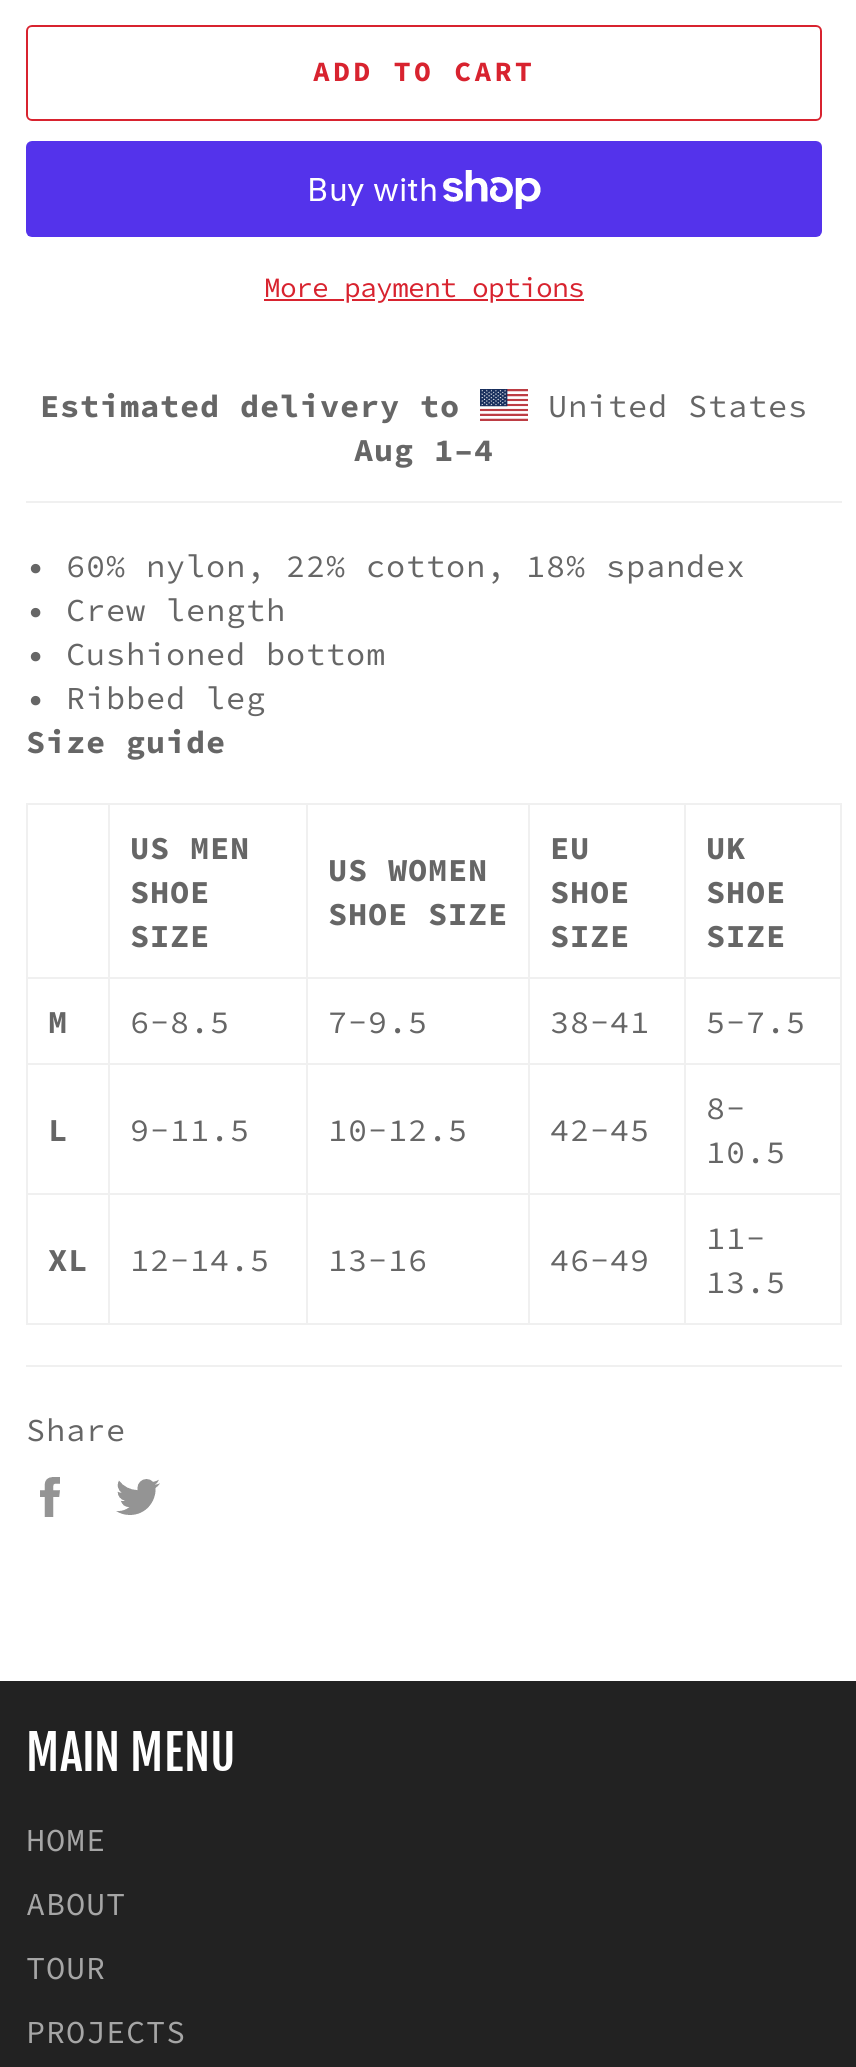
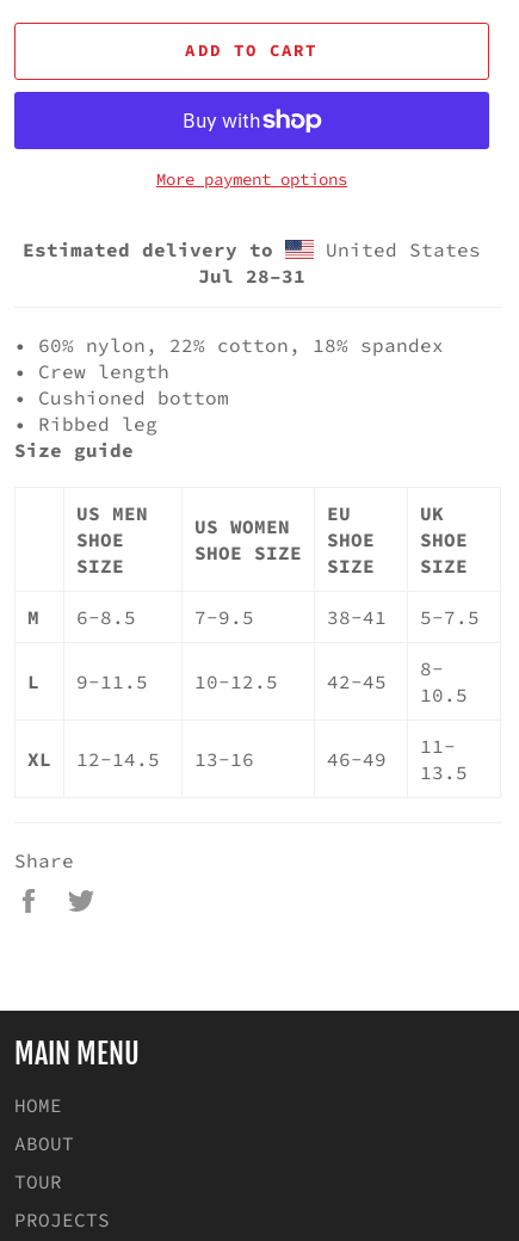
[354,429,494,469] Aug 1–4 -> [198,263,305,287] Jul 28–31

